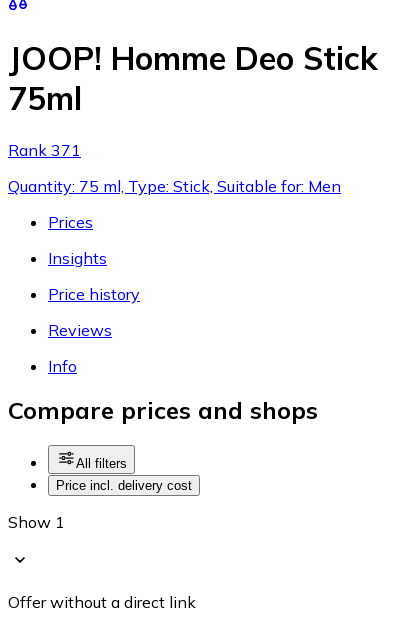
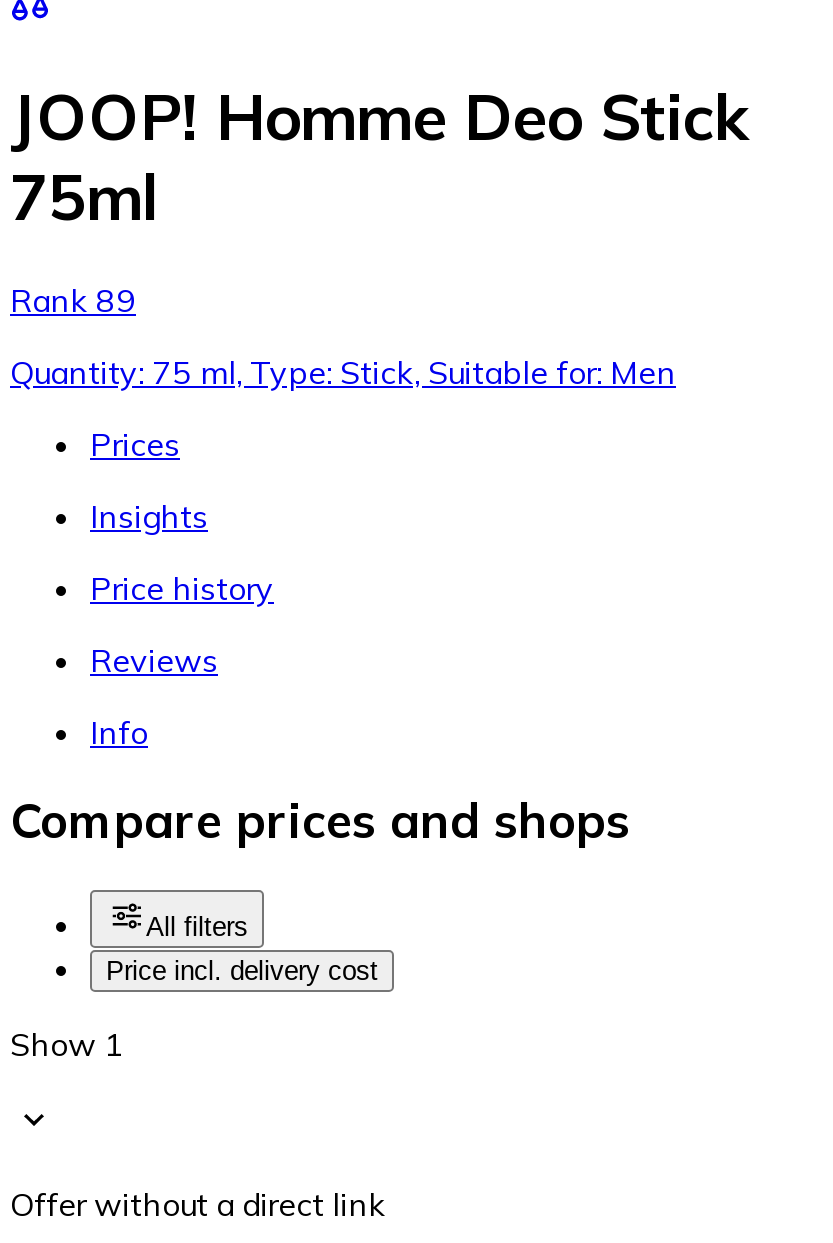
[8,139,81,159] Rank 371 -> [10,279,136,319] Rank 89

